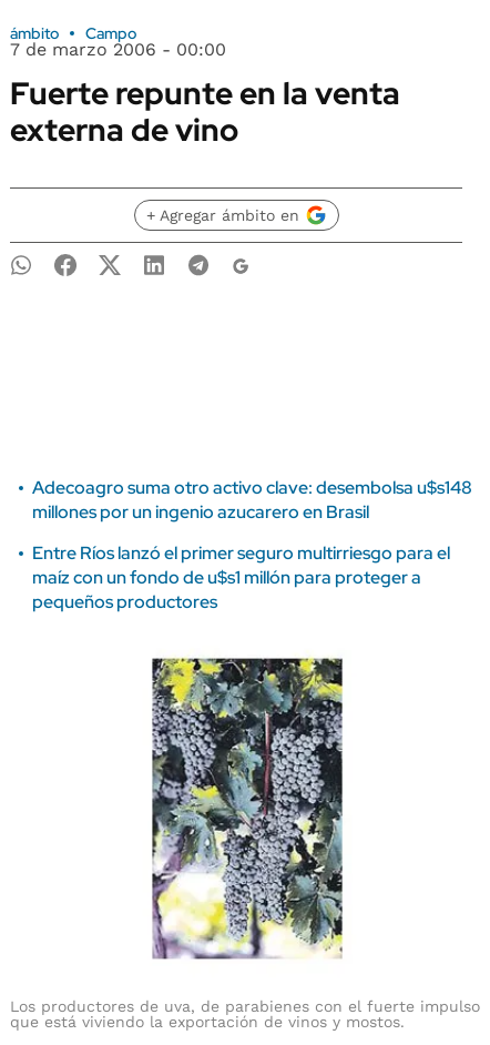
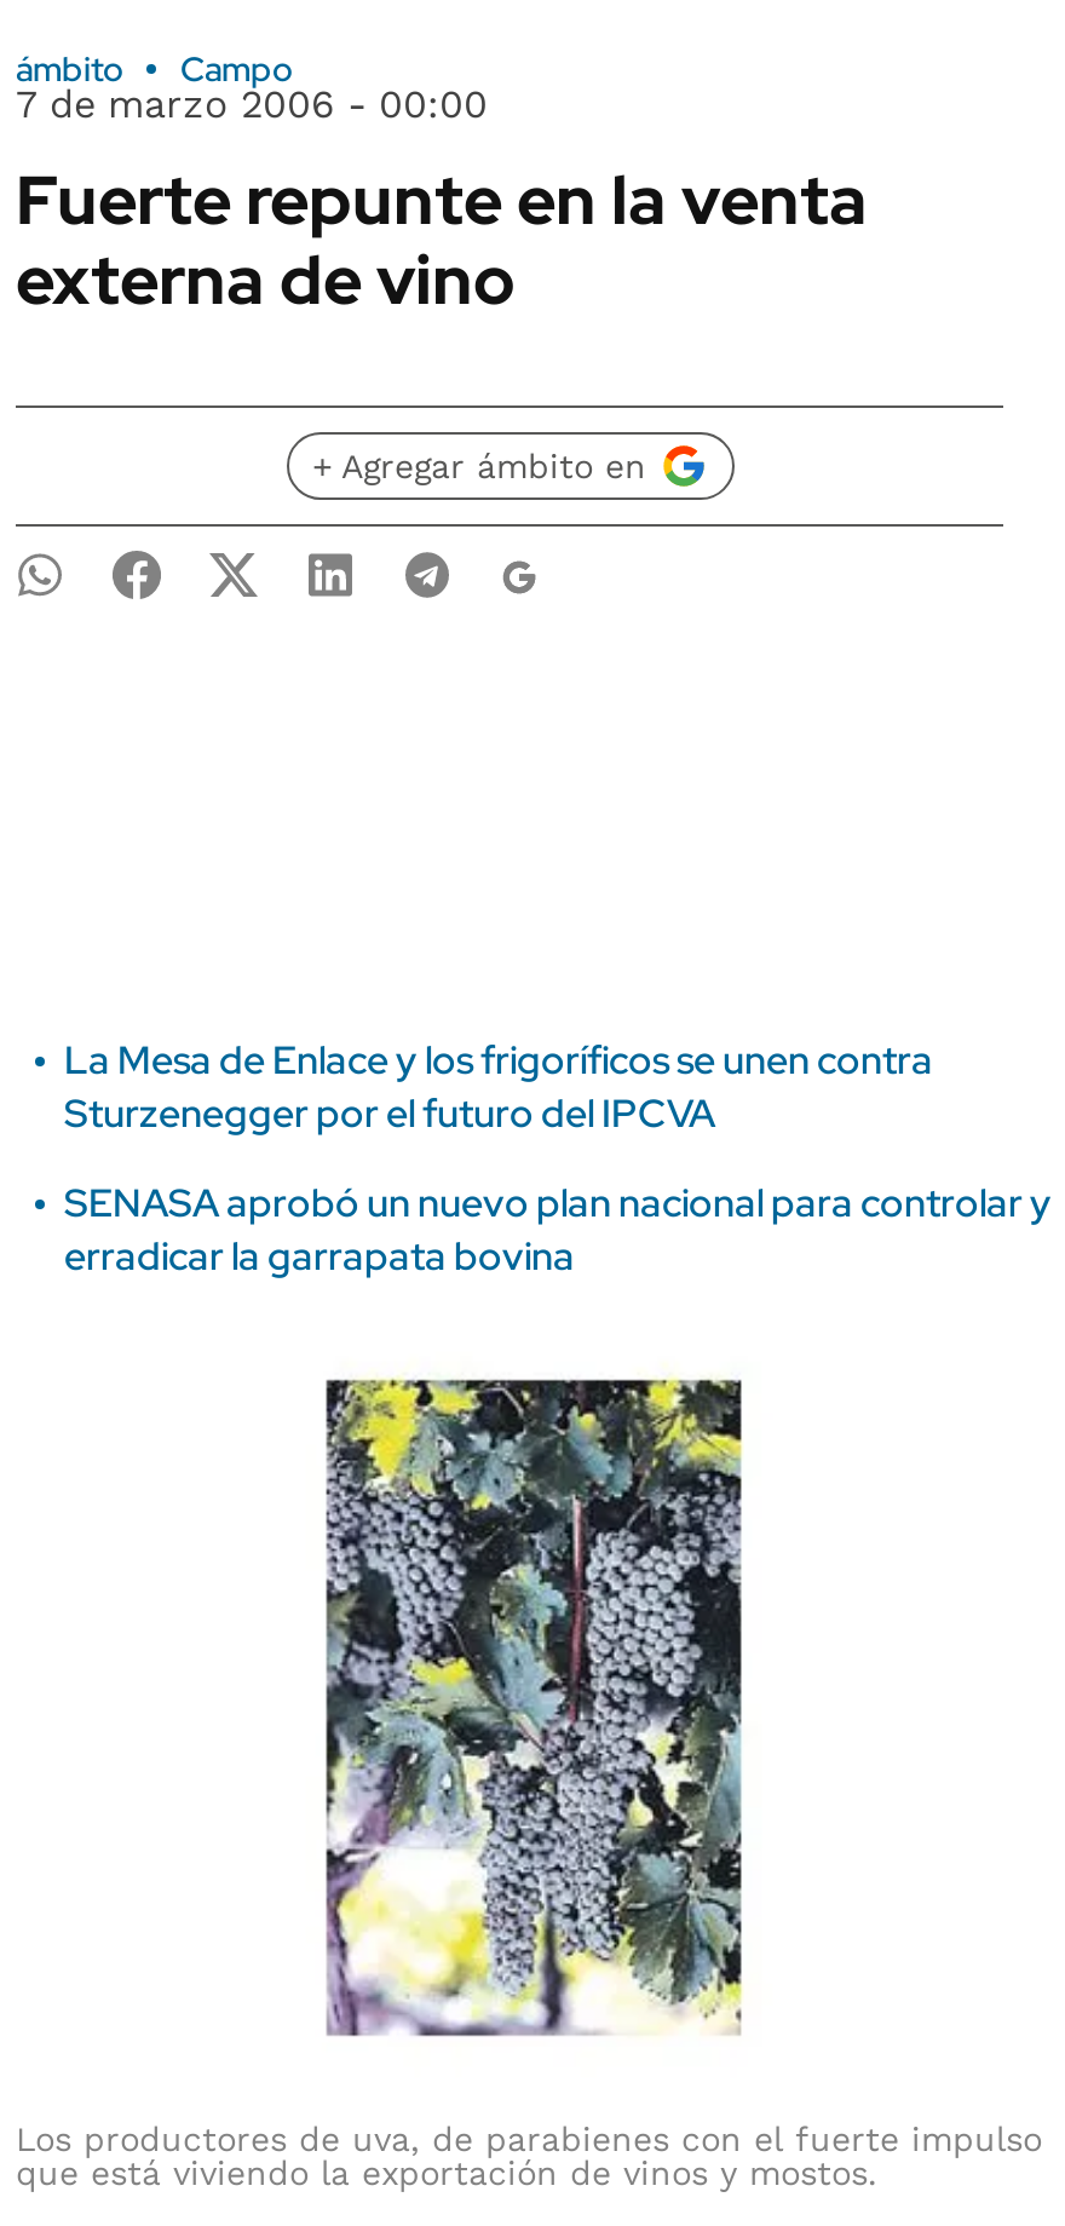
[32,476,472,524] Adecoagro suma otro activo clave: desembolsa u$s148 | millones por un ingenio azucarero en Brasil -> [64,1035,933,1139] La Mesa de Enlace y los frigoríficos se unen contra | Sturzenegger por el futuro del IPCVA
[32,541,450,613] Entre Ríos lanzó el primer seguro multirriesgo para el | maíz con un fondo de u$s1 millón para proteger a | pequeños productores -> [64,1178,1052,1282] SENASA aprobó un nuevo plan nacional para controlar y | erradicar la garrapata bovina

